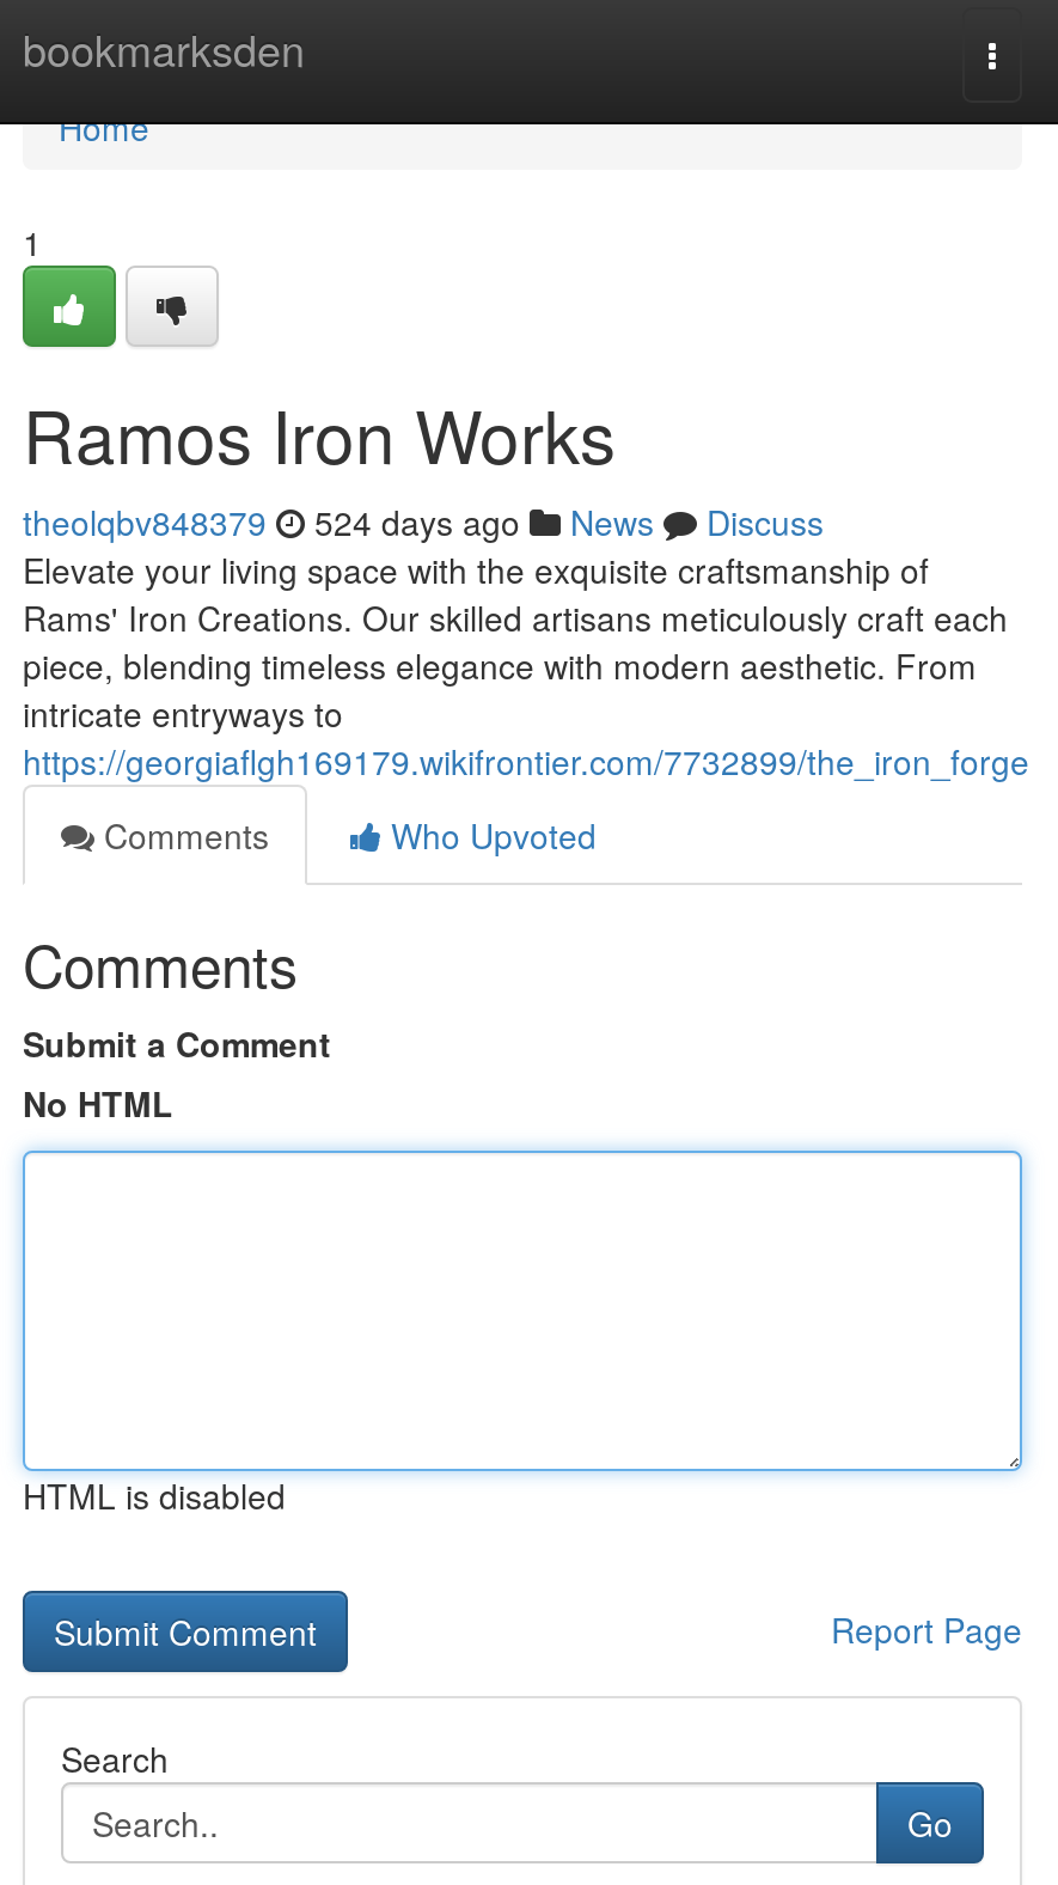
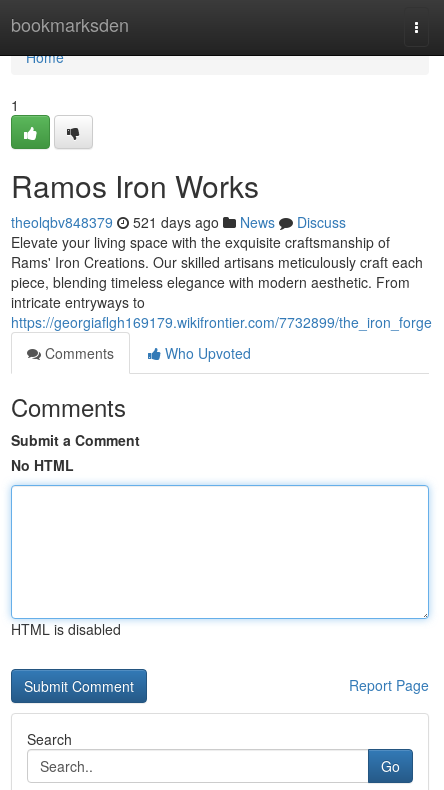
[23,498,824,545] theolqbv848379 524 days ago News Discuss -> [11,212,346,232] theolqbv848379 521 days ago News Discuss

